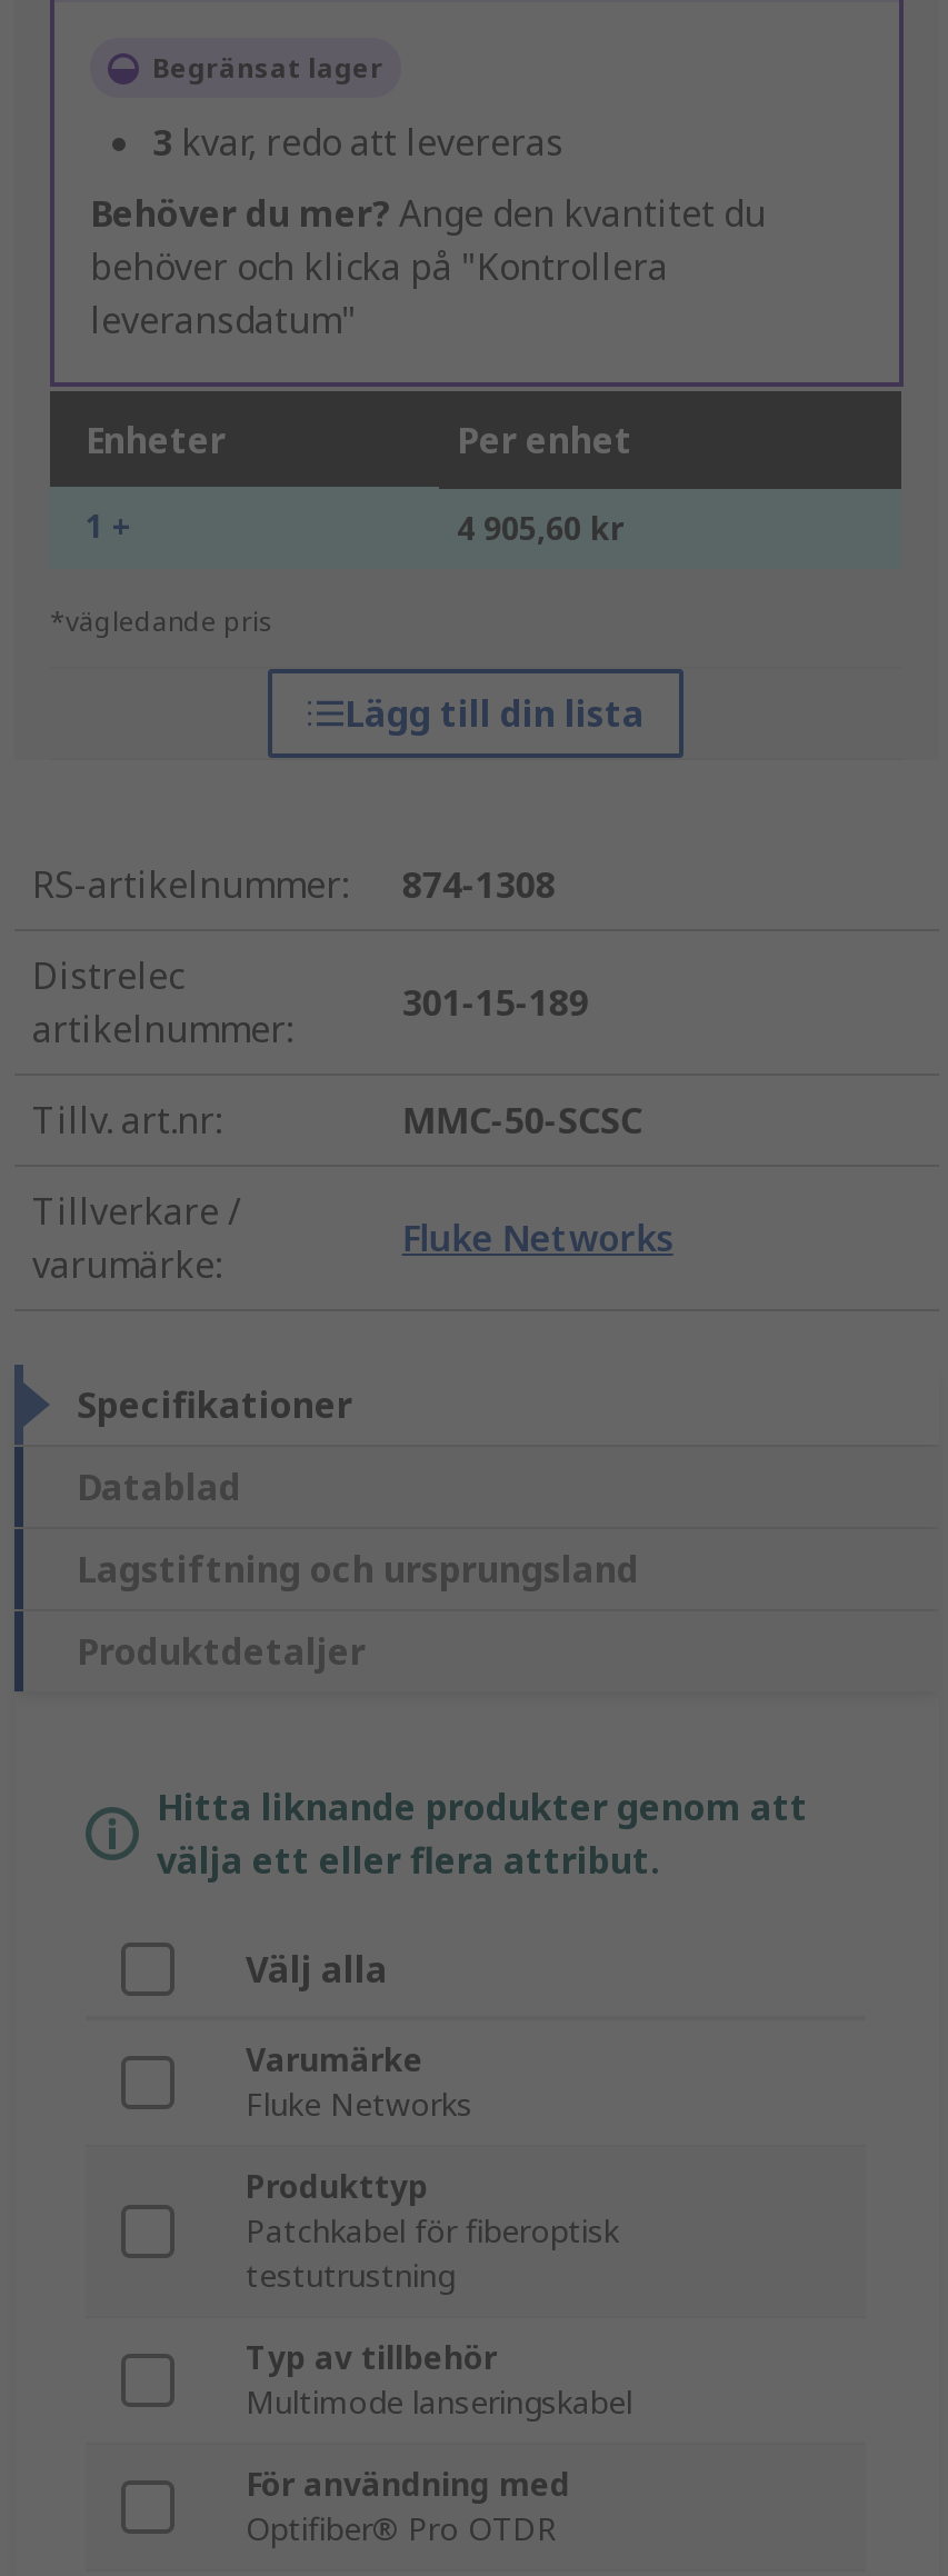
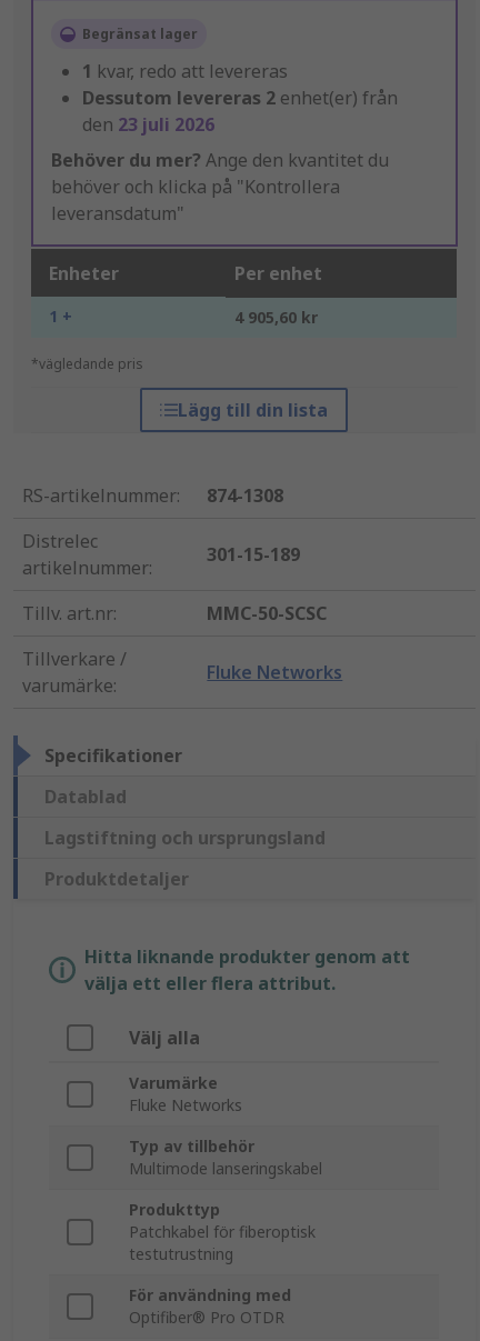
[152,119,563,168] 3 kvar, redo att levereras -> [82,59,398,137] 1 kvar, redo att levereras | Dessutom levereras 2 enhet(er) från | den 23 juli 2026
moved [246,2166,619,2297] -> [129,1199,316,1265]: Produkttyp | Patchkabel för fiberoptisk | testutrustning
moved [246,2337,632,2424] -> [129,1136,322,1179]: Typ av tillbehör | Multimode lanseringskabel

